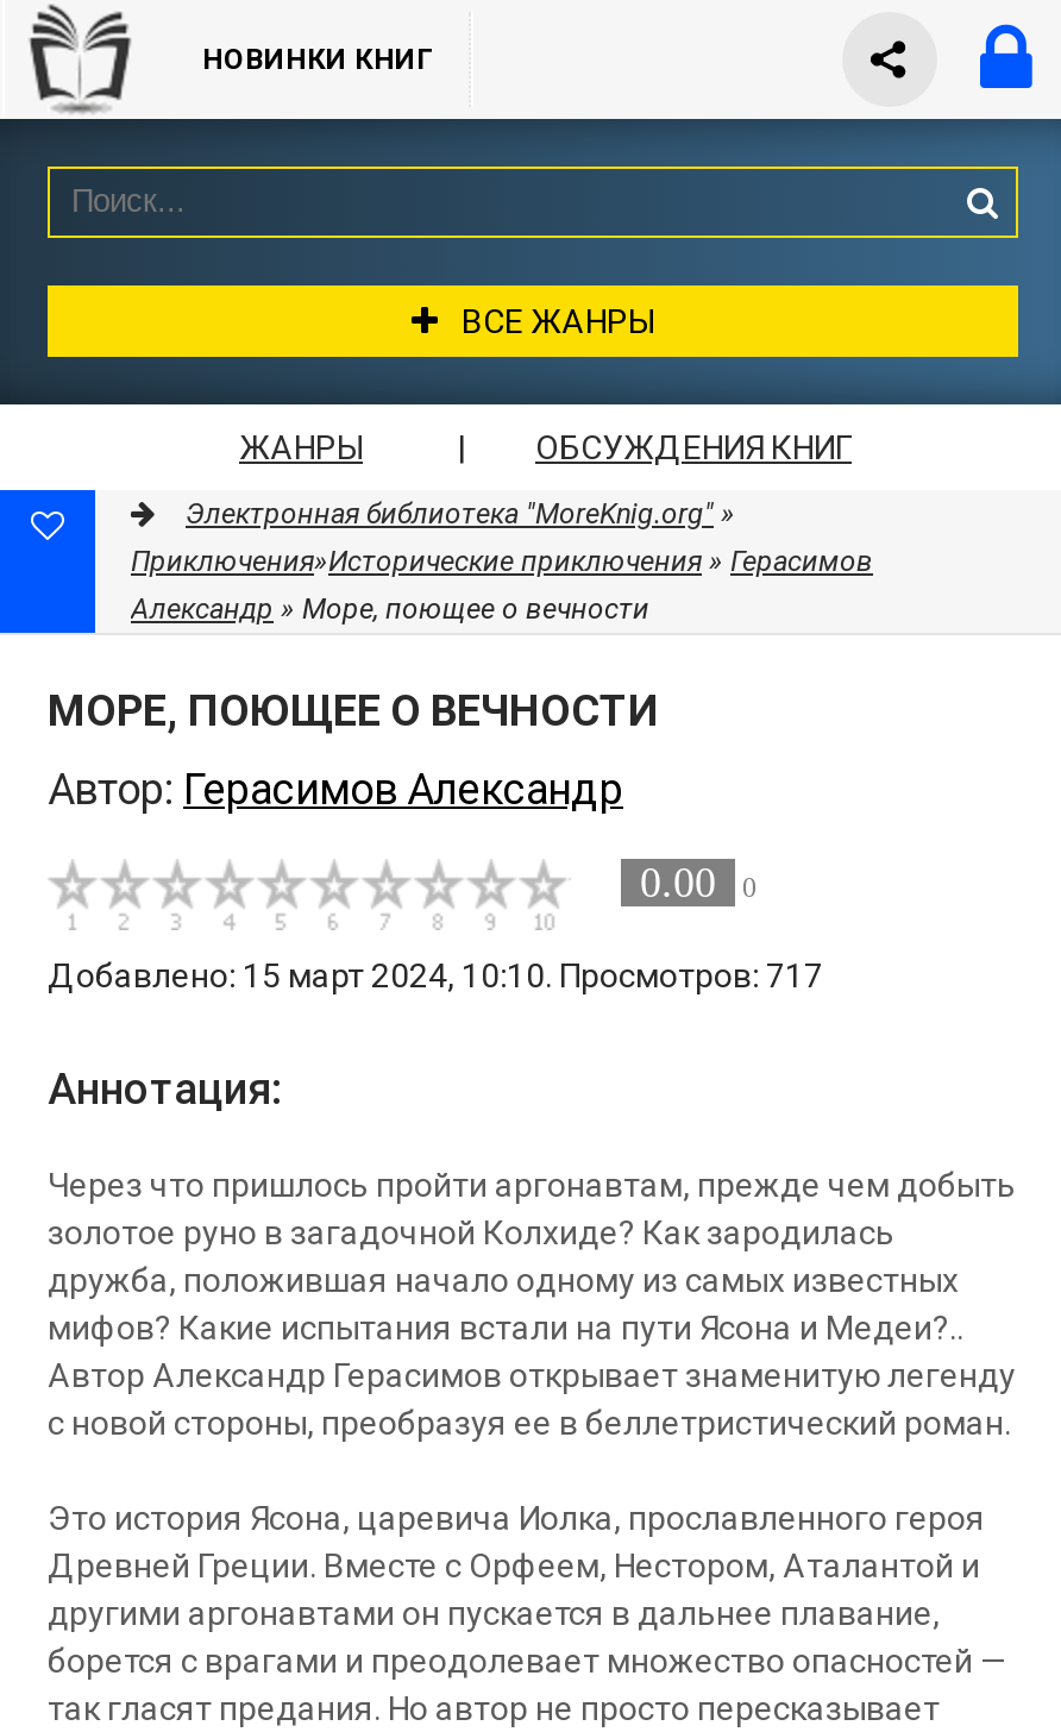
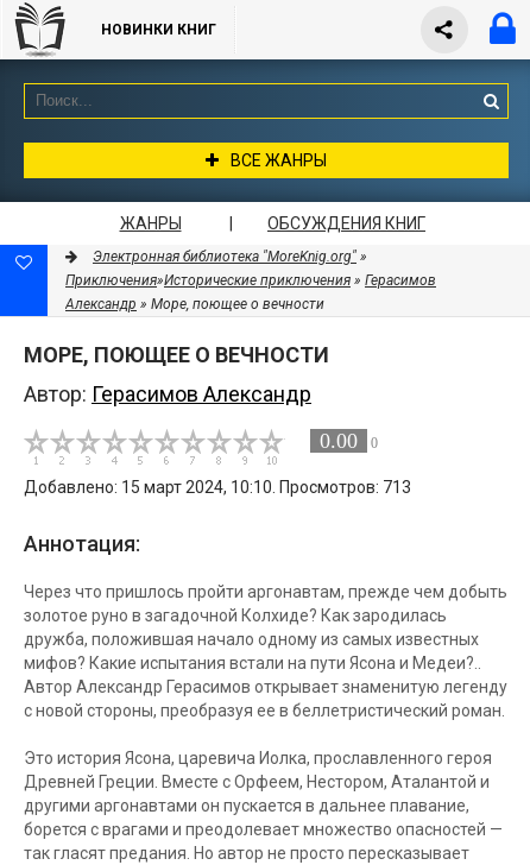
[48,956,823,994] Добавлено: 15 март 2024, 10:10. Просмотров: 717 -> [24,478,411,497] Добавлено: 15 март 2024, 10:10. Просмотров: 713

